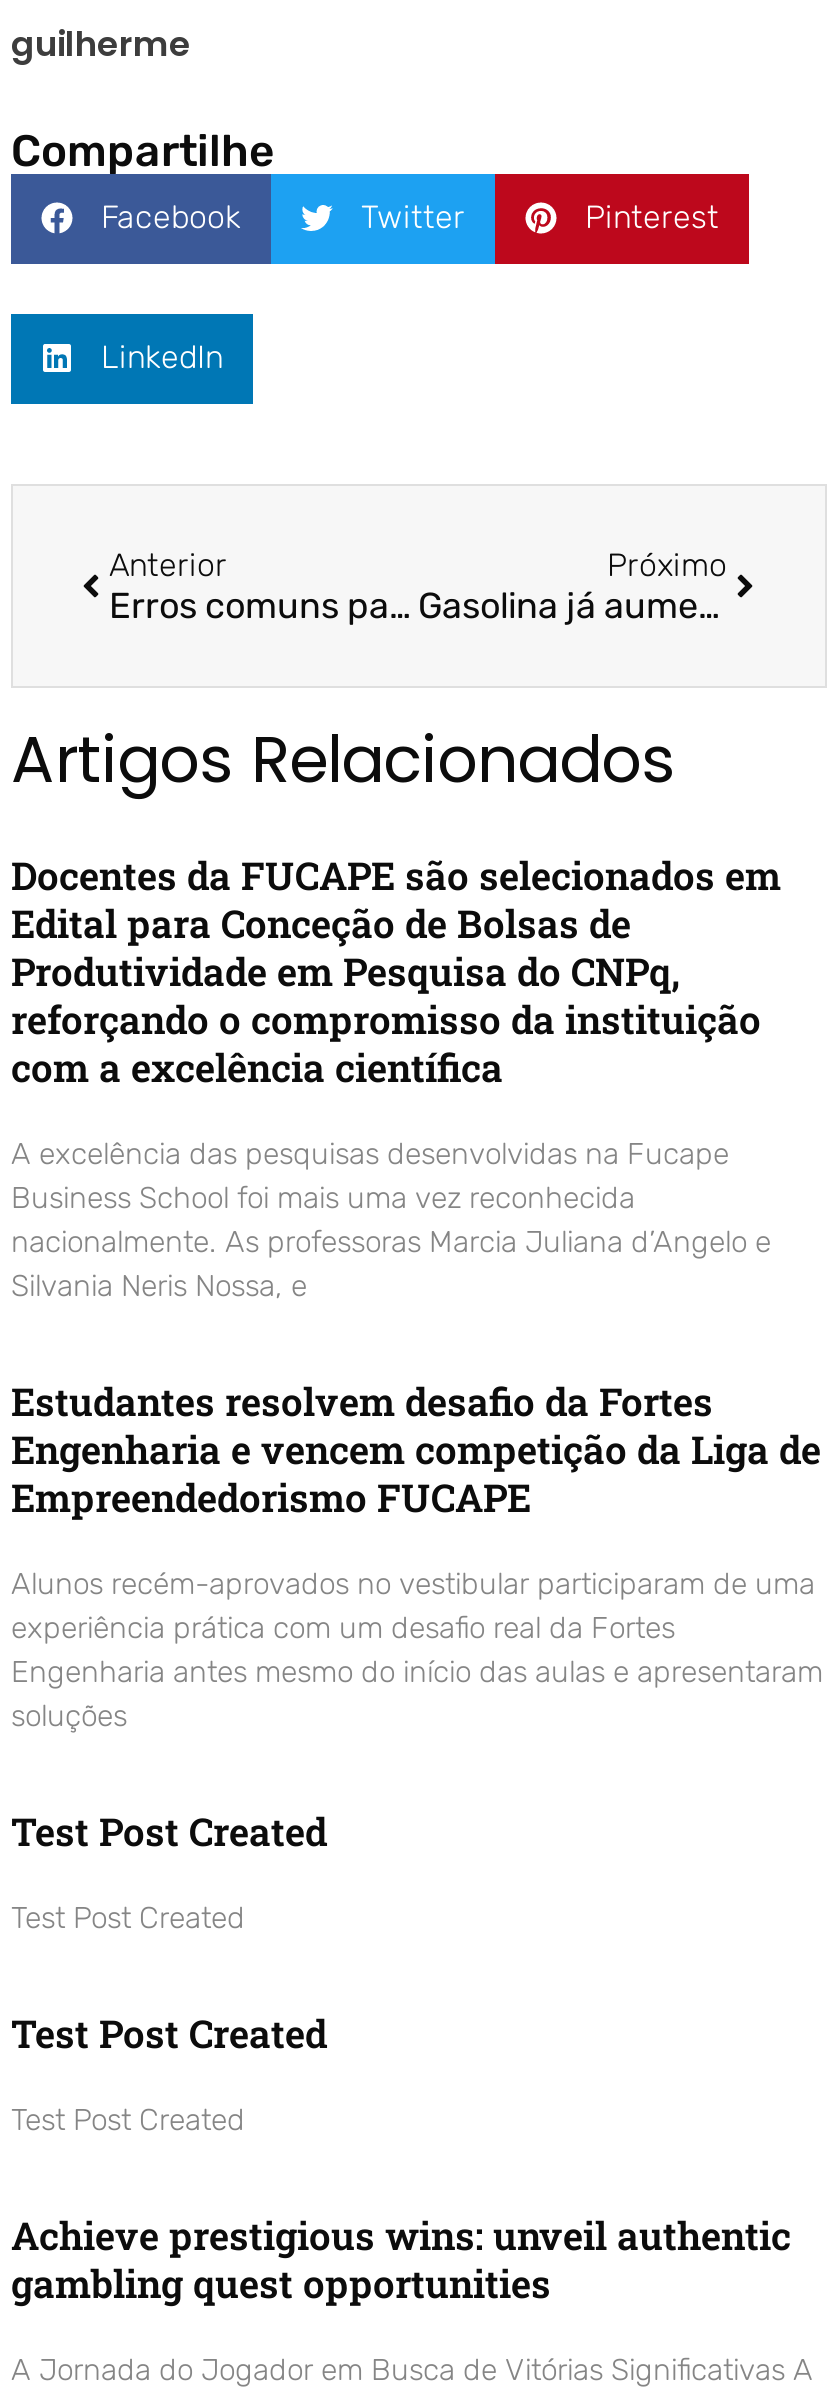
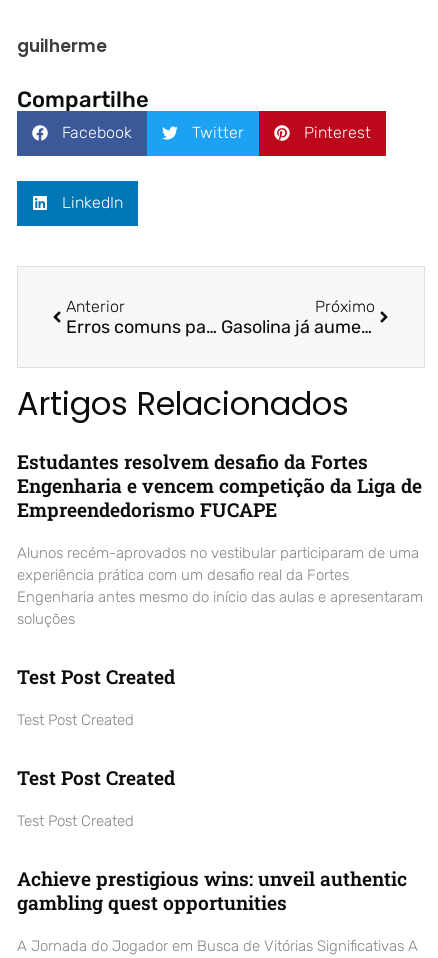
[11,849,781,1303] Docentes da FUCAPE são selecionados em | Edital para Conceção de Bolsas de | Produtividade em Pesquisa do CNPq, | reforçando o compromisso da instituição | com a excelência científica | A excelência das pesquisas desenvolvidas na Fucape | Business School foi mais uma vez reconhecida | nacionalmente. As professoras Marcia Juliana d’Angelo e | Silvania Neris Nossa, e -> none

